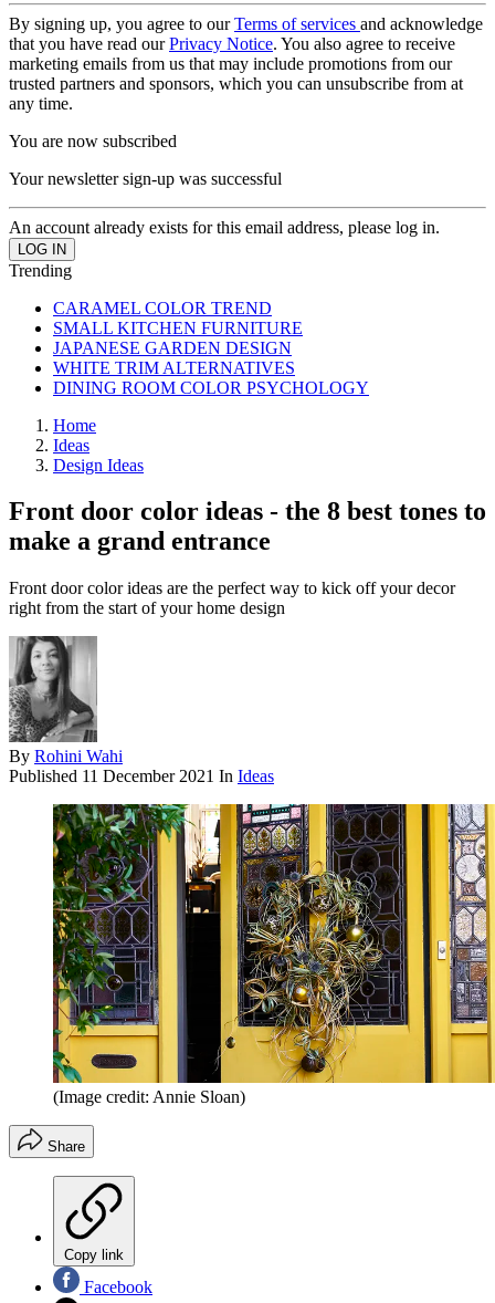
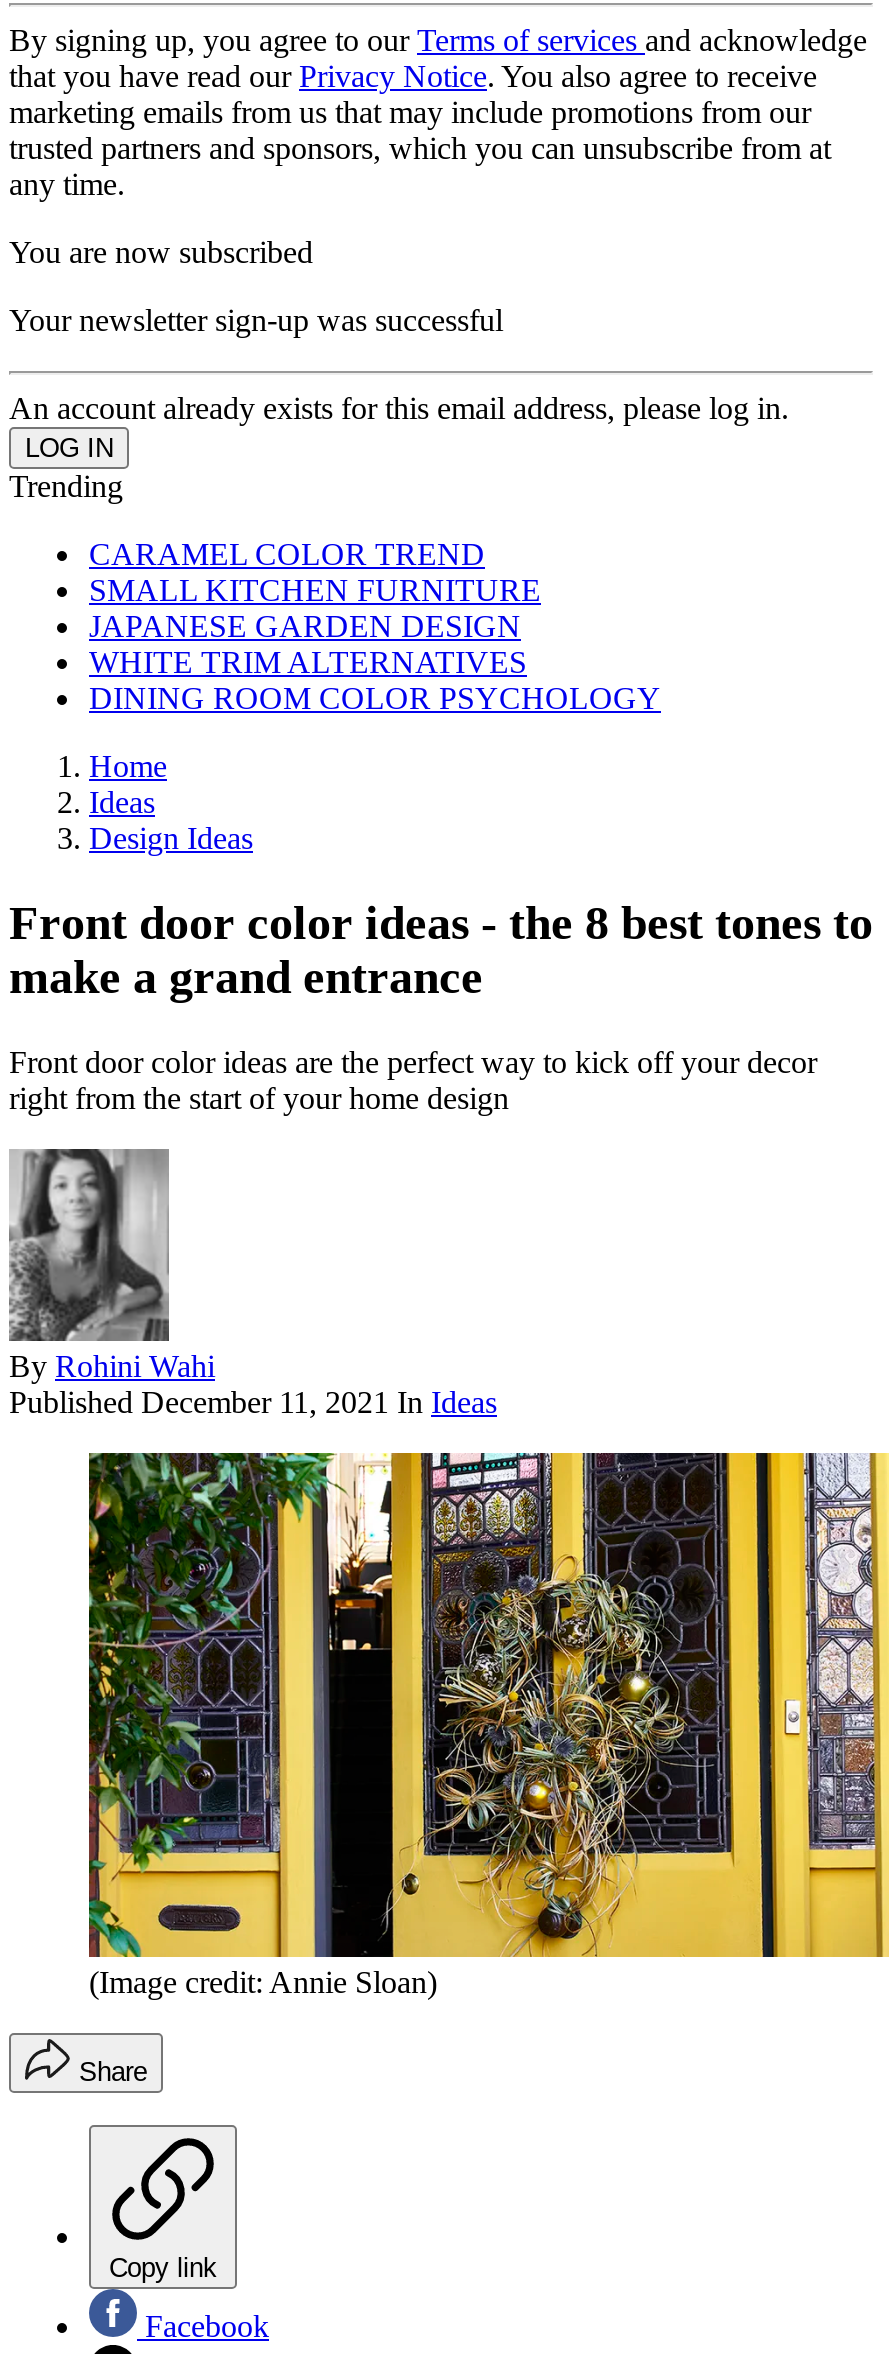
[9,767,274,786] Published 11 December 2021 In Ideas -> [9,1385,497,1419] Published December 11, 2021 In Ideas

